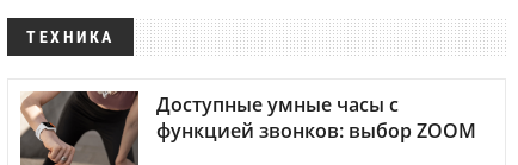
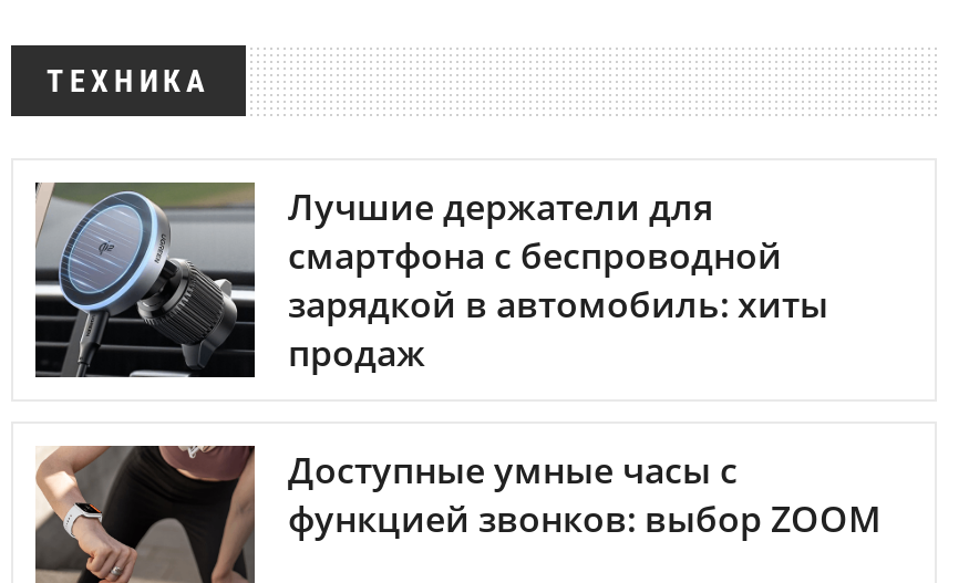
none -> [33,180,828,379] [image] | Лучшие держатели для | смартфона с беспроводной | зарядкой в автомобиль: хиты | продаж

